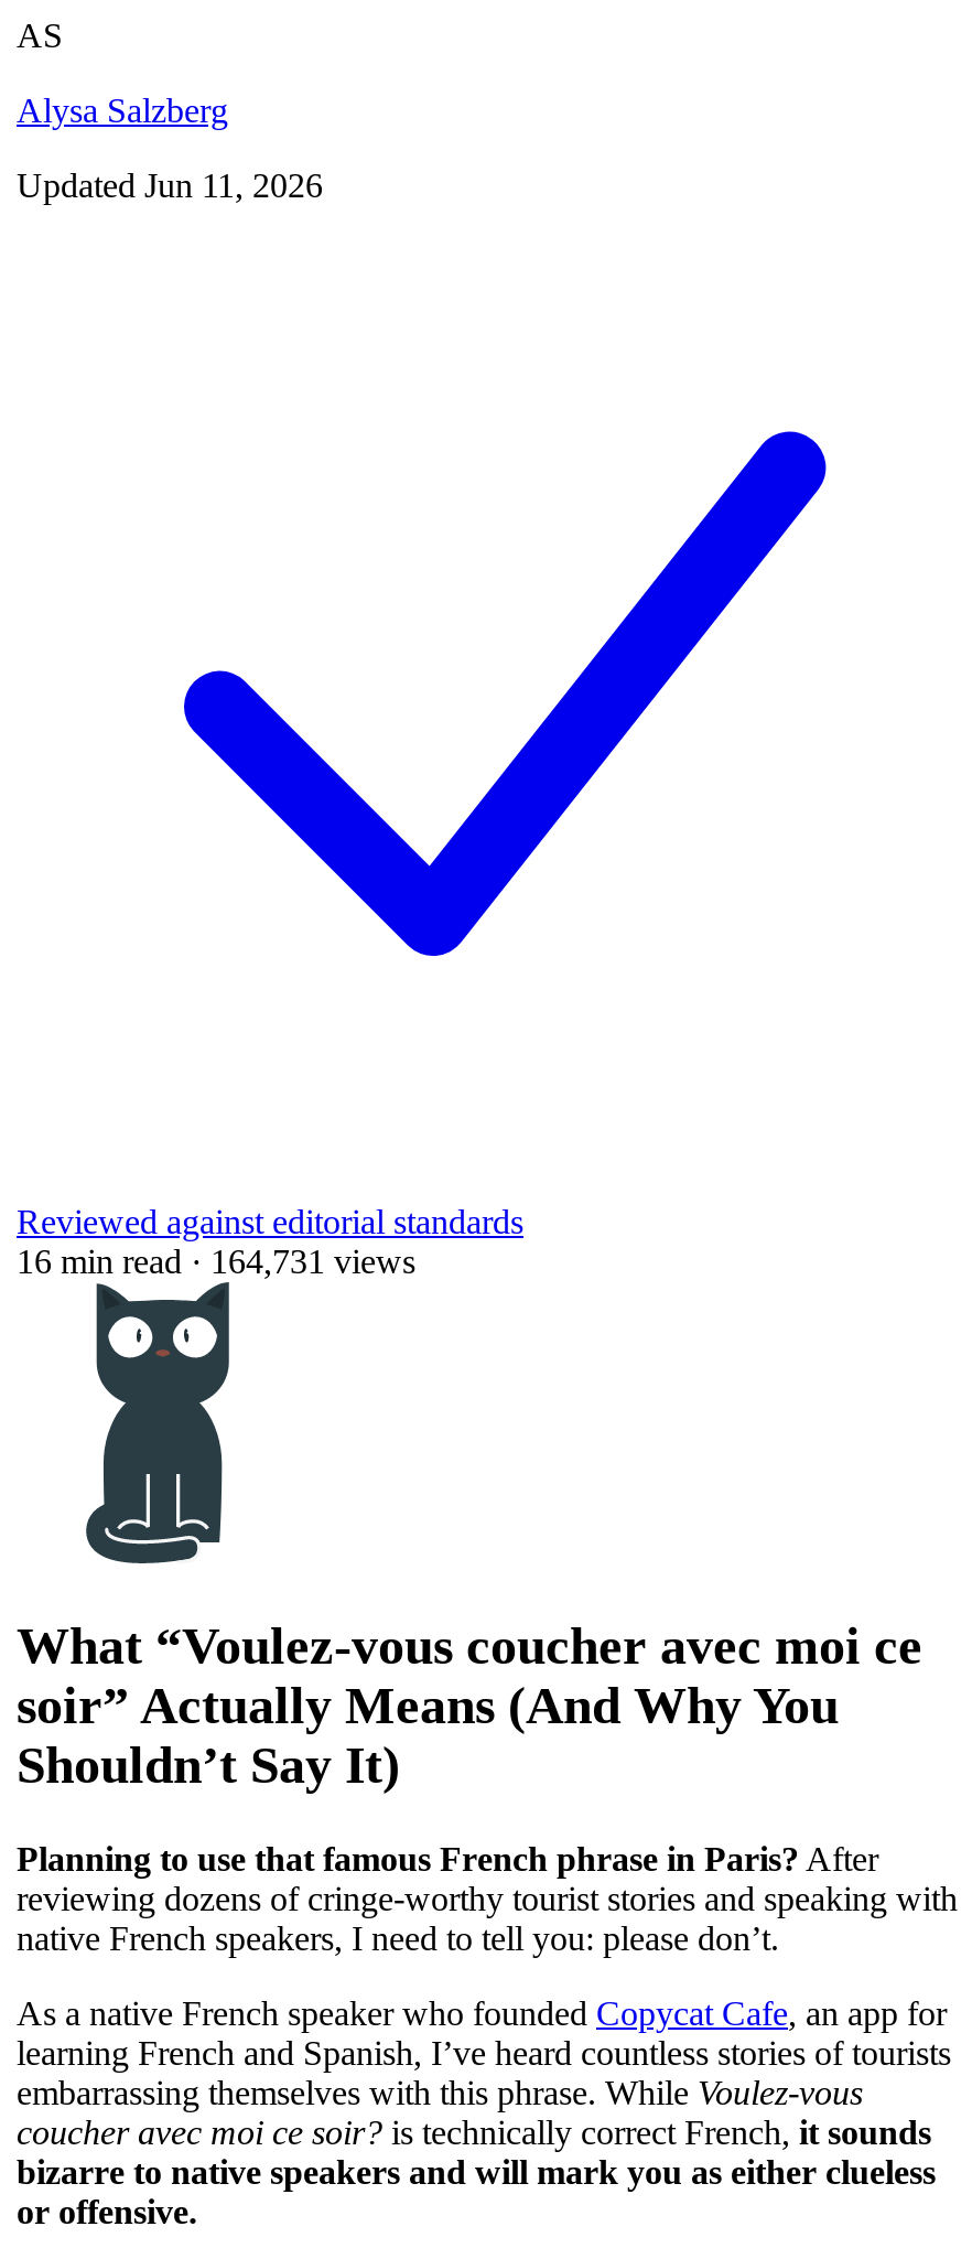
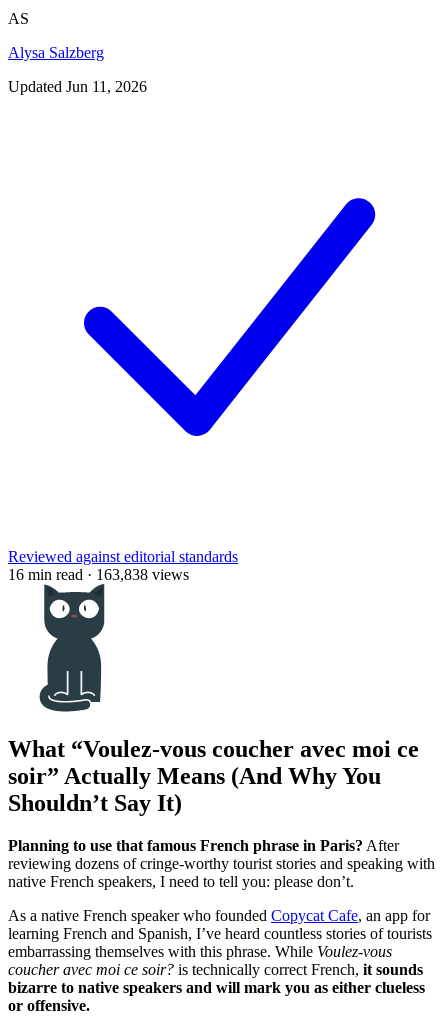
[17,1242,415,1280] 16 min read · 164,731 views -> [8,566,189,583] 16 min read · 163,838 views

